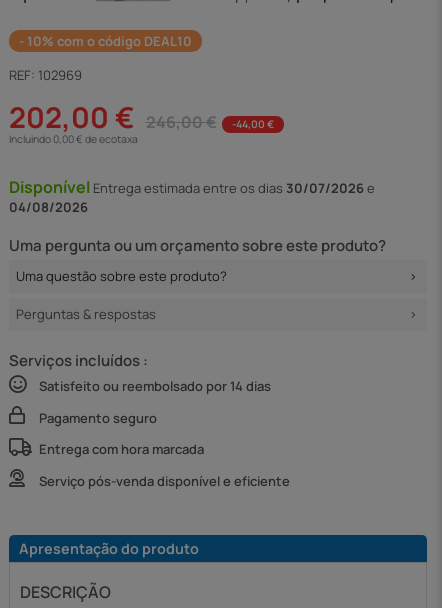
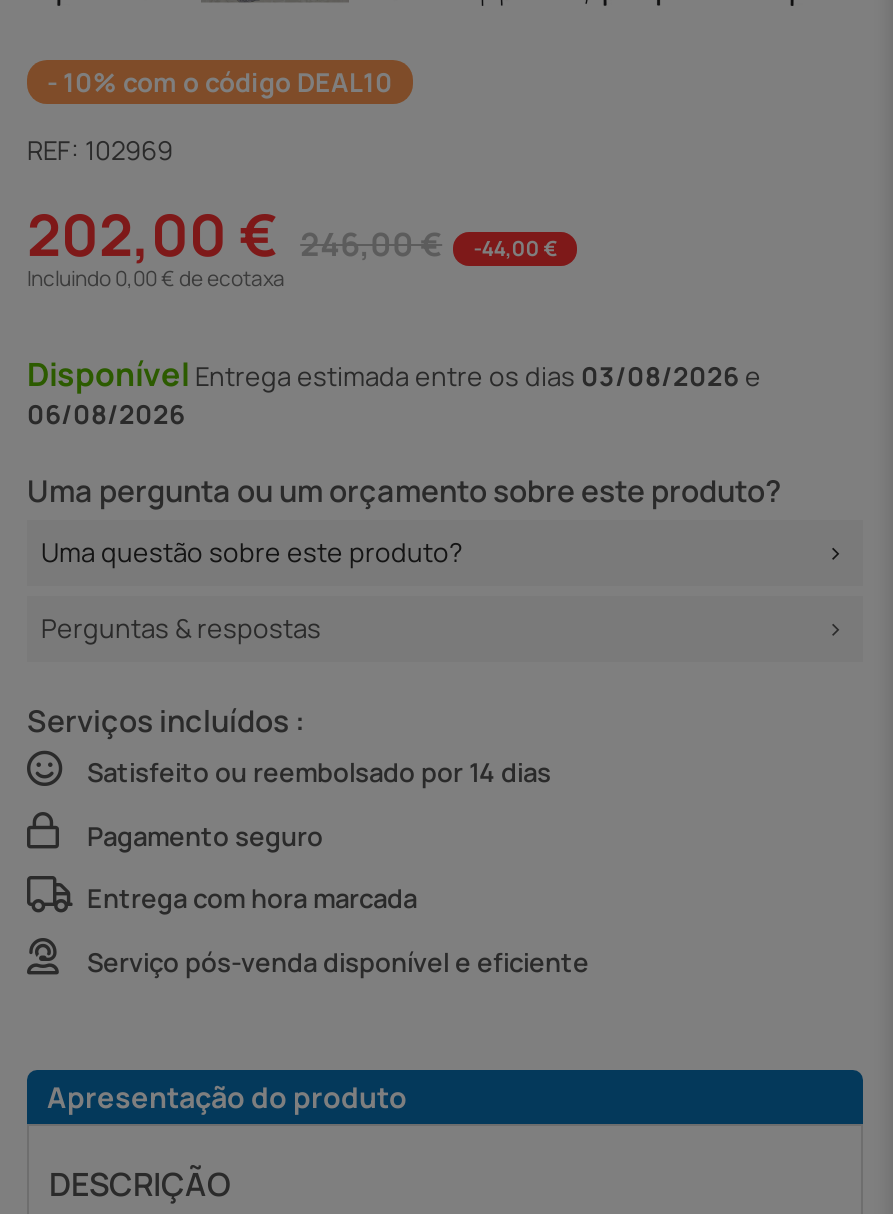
[9,176,375,198] Disponível Entrega estimada entre os dias 30/07/2026 e -> [27,351,761,395] Disponível Entrega estimada entre os dias 03/08/2026 e
[9,198,88,216] 04/08/2026 -> [27,395,185,431] 06/08/2026

